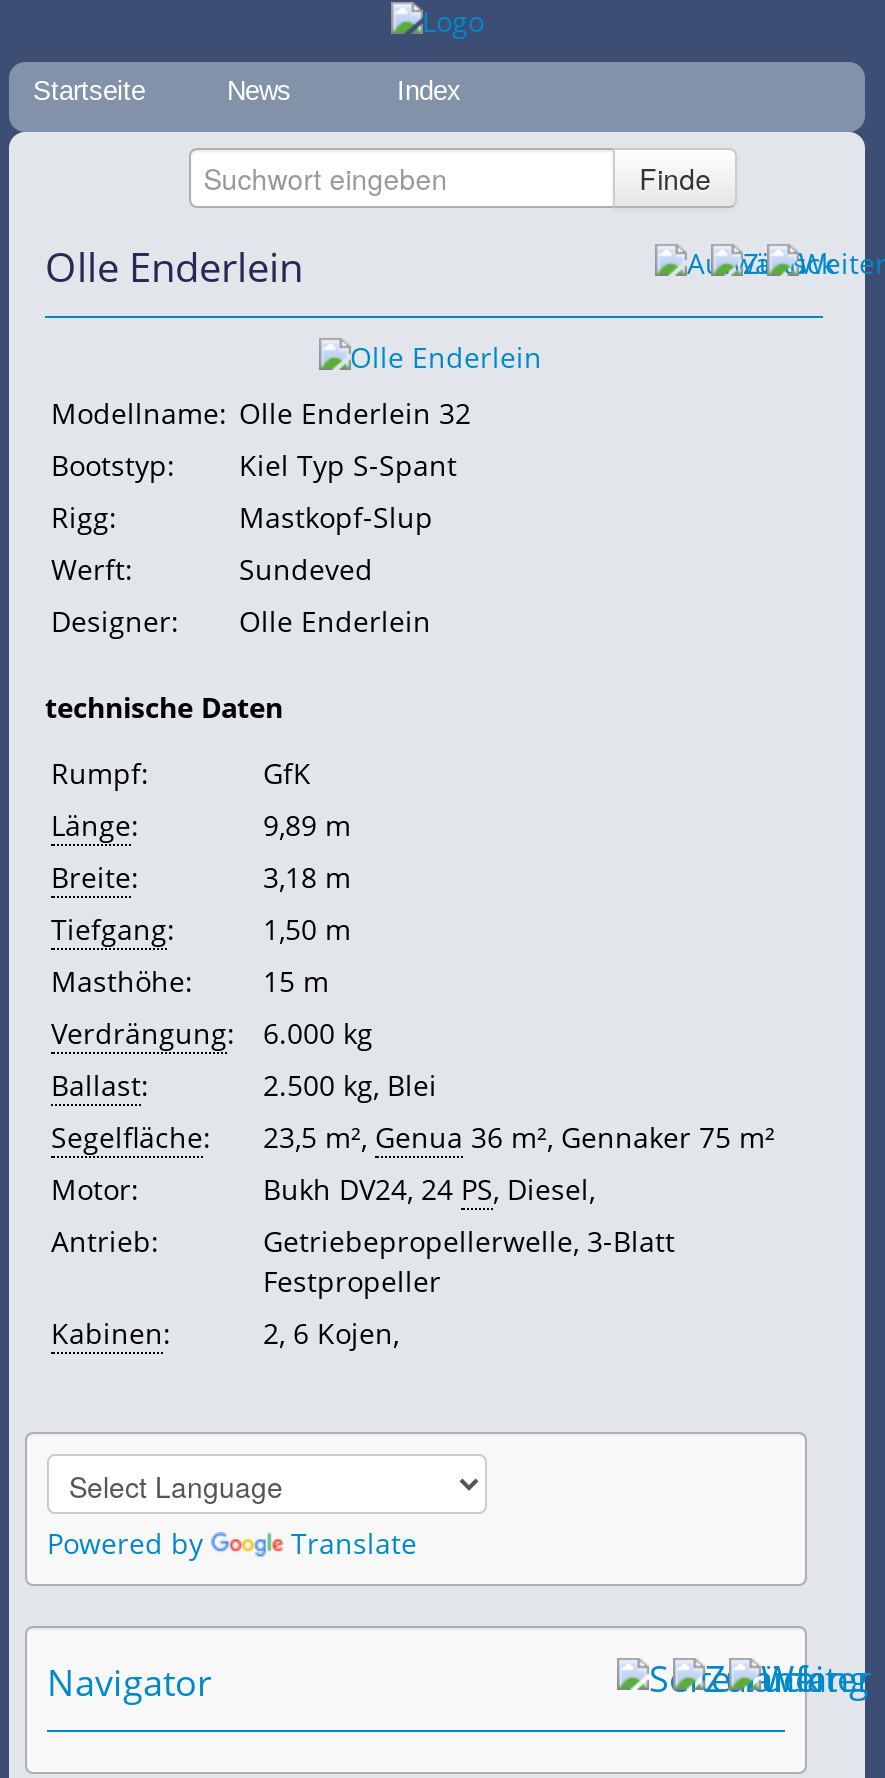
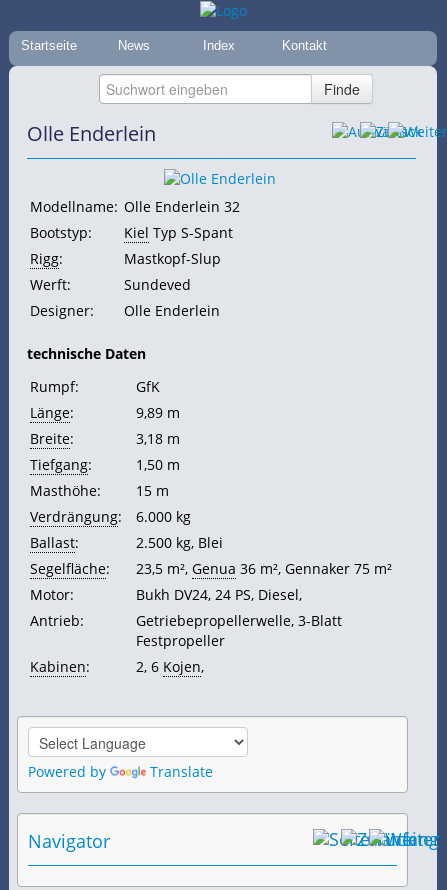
none -> [281,38,326,53] Kontakt

